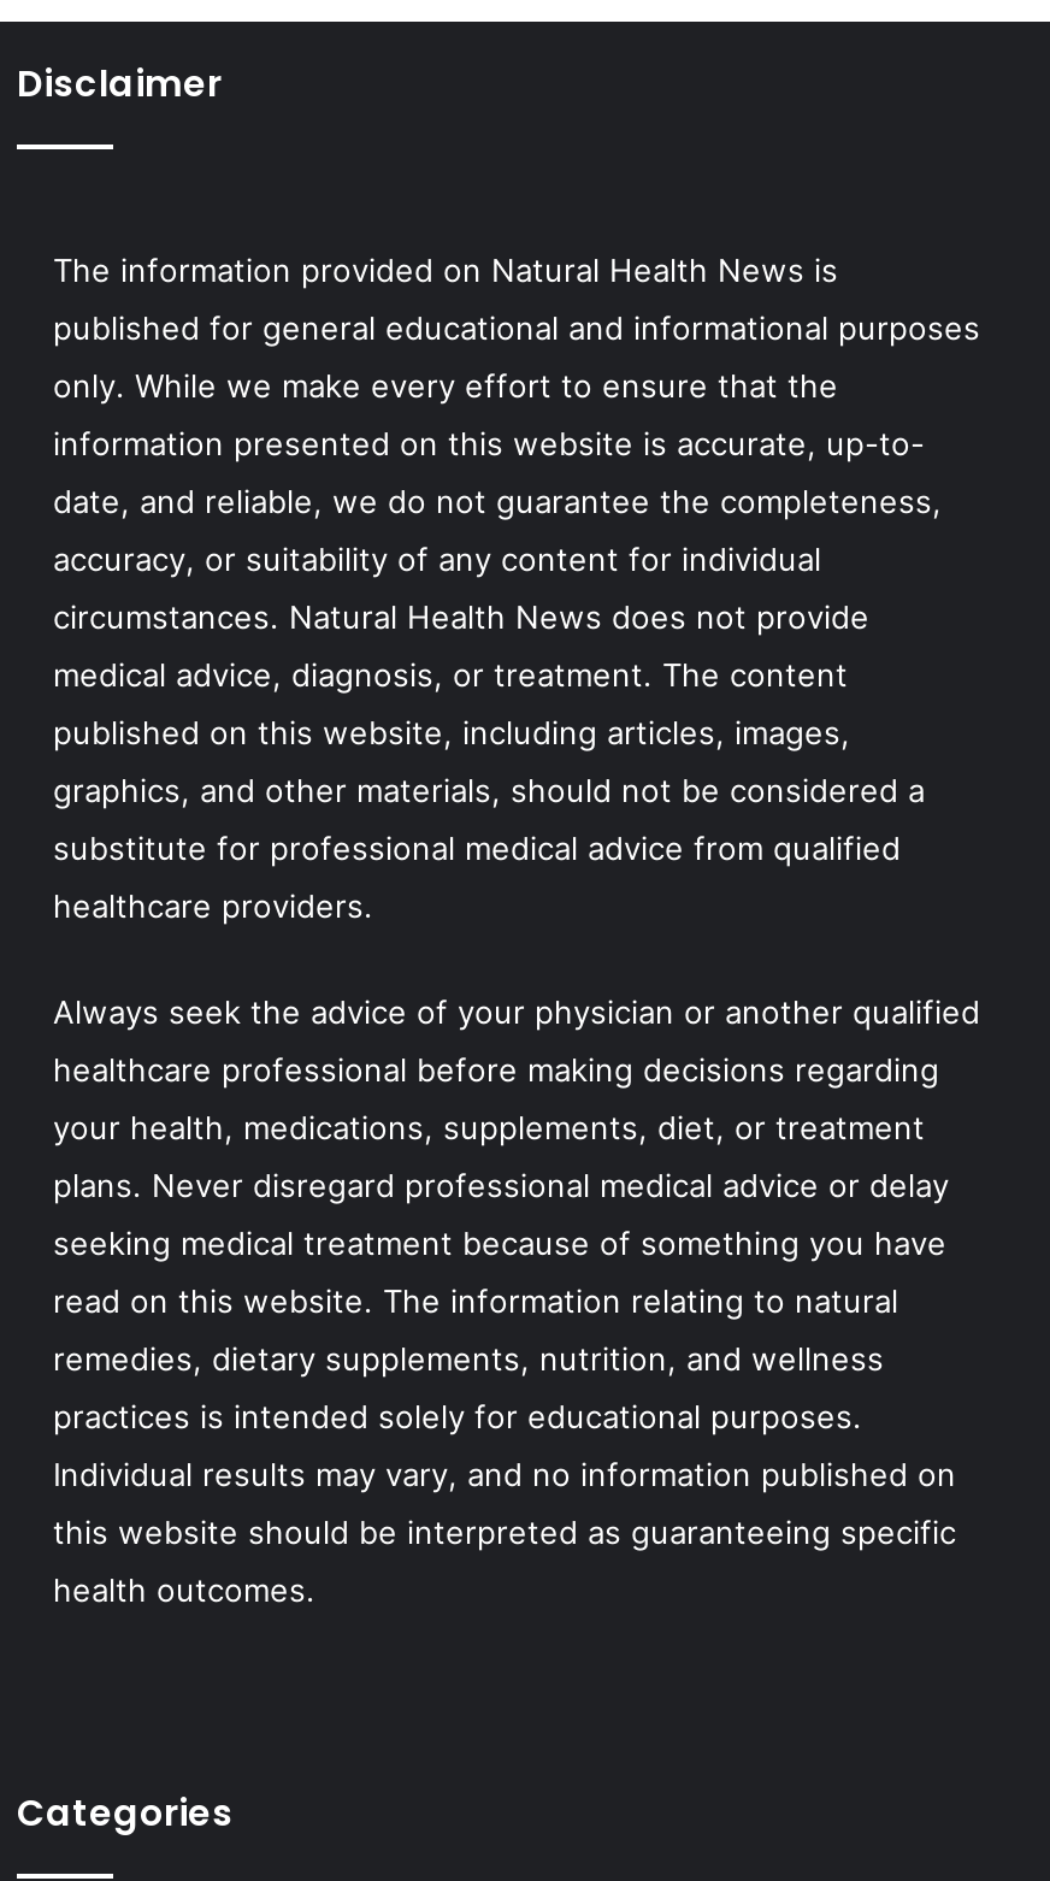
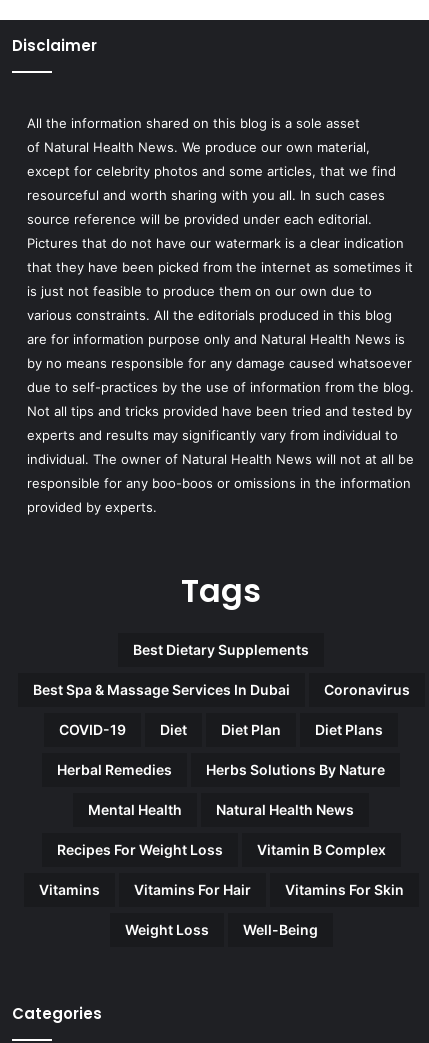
[53,250,980,1609] The information provided on Natural Health News is | published for general educational and informational purposes | only. While we make every effort to ensure that the | information presented on this website is accurate, up-to- | date, and reliable, we do not guarantee the completeness, | accuracy, or suitability of any content for individual | circumstances. Natural Health News does not provide | medical advice, diagnosis, or treatment. The content | published on this website, including articles, images, | graphics, and other materials, should not be considered a | substitute for professional medical advice from qualified | healthcare providers. | Always seek the advice of your physician or another qualified | healthcare professional before making decisions regarding | your health, medications, supplements, diet, or treatment | plans. Never disregard professional medical advice or delay | seeking medical treatment because of something you have | read on this website. The information relating to natural | remedies, dietary supplements, nutrition, and wellness | practices is intended solely for educational purposes. | Individual results may vary, and no information published on | this website should be interpreted as guaranteeing specific | health outcomes. -> [27,115,414,938] All the information shared on this blog is a sole asset | of Natural Health News. We produce our own material, | except for celebrity photos and some articles, that we find | resourceful and worth sharing with you all. In such cases | source reference will be provided under each editorial. | Pictures that do not have our watermark is a clear indication | that they have been picked from the internet as sometimes it | is just not feasible to produce them on our own due to | various constraints. All the editorials produced in this blog | are for information purpose only and Natural Health News is | by no means responsible for any damage caused whatsoever | due to self-practices by the use of information from the blog. | Not all tips and tricks provided have been tried and tested by | experts and results may significantly vary from individual to | individual. The owner of Natural Health News will not at all be | responsible for any boo-boos or omissions in the information | provided by experts. | Tags | Best Dietary Supplements | Best Spa & Massage Services In Dubai | Coronavirus | COVID-19 | Diet | Diet Plan | Diet Plans | Herbal Remedies | Herbs Solutions By Nature | Mental Health | Natural Health News | Recipes For Weight Loss | Vitamin B Complex | Vitamins | Vitamins For Hair | Vitamins For Skin | Weight Loss | Well-Being

